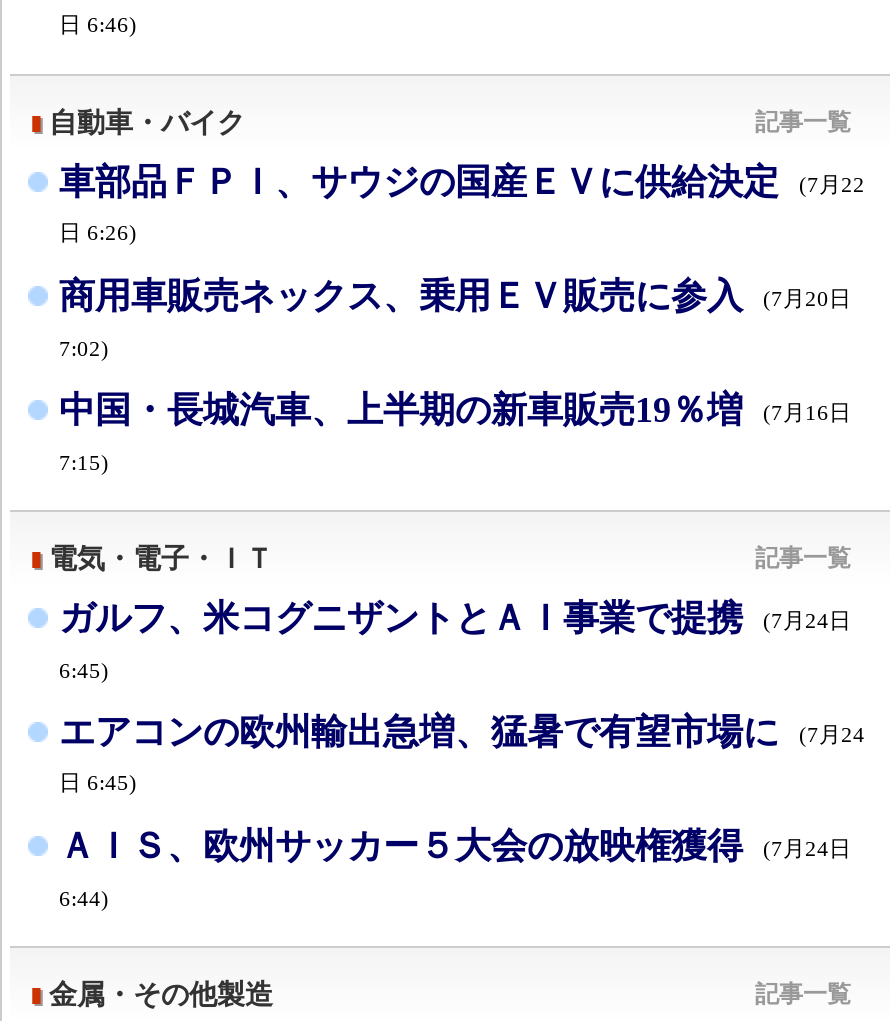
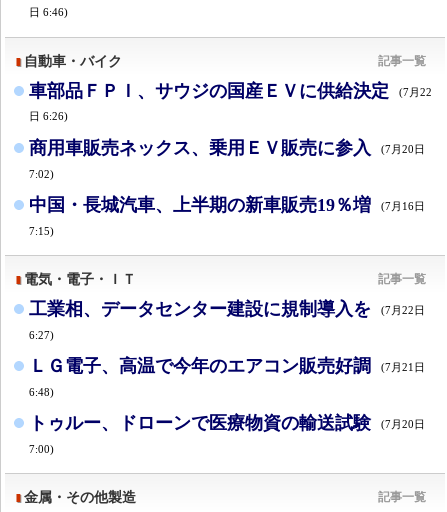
[59,598,851,638] ガルフ、米コグニザントとＡＩ事業で提携 | (7月24日 -> [29,299,425,319] 工業相、データセンター建設に規制導入を | (7月22日
[59,657,109,681] 6:45) -> [29,329,54,341] 6:27)
[59,712,865,752] エアコンの欧州輸出急増、猛暑で有望市場に | (7月24 -> [29,356,425,376] ＬＧ電子、高温で今年のエアコン販売好調 | (7月21日
[59,770,137,794] 日 6:45) -> [29,386,54,398] 6:48)
[59,826,851,866] ＡＩＳ、欧州サッカー５大会の放映権獲得 | (7月24日 -> [29,413,425,433] トゥルー、ドローンで医療物資の輸送試験 | (7月20日
[59,885,109,909] 6:44) -> [29,443,54,455] 7:00)

